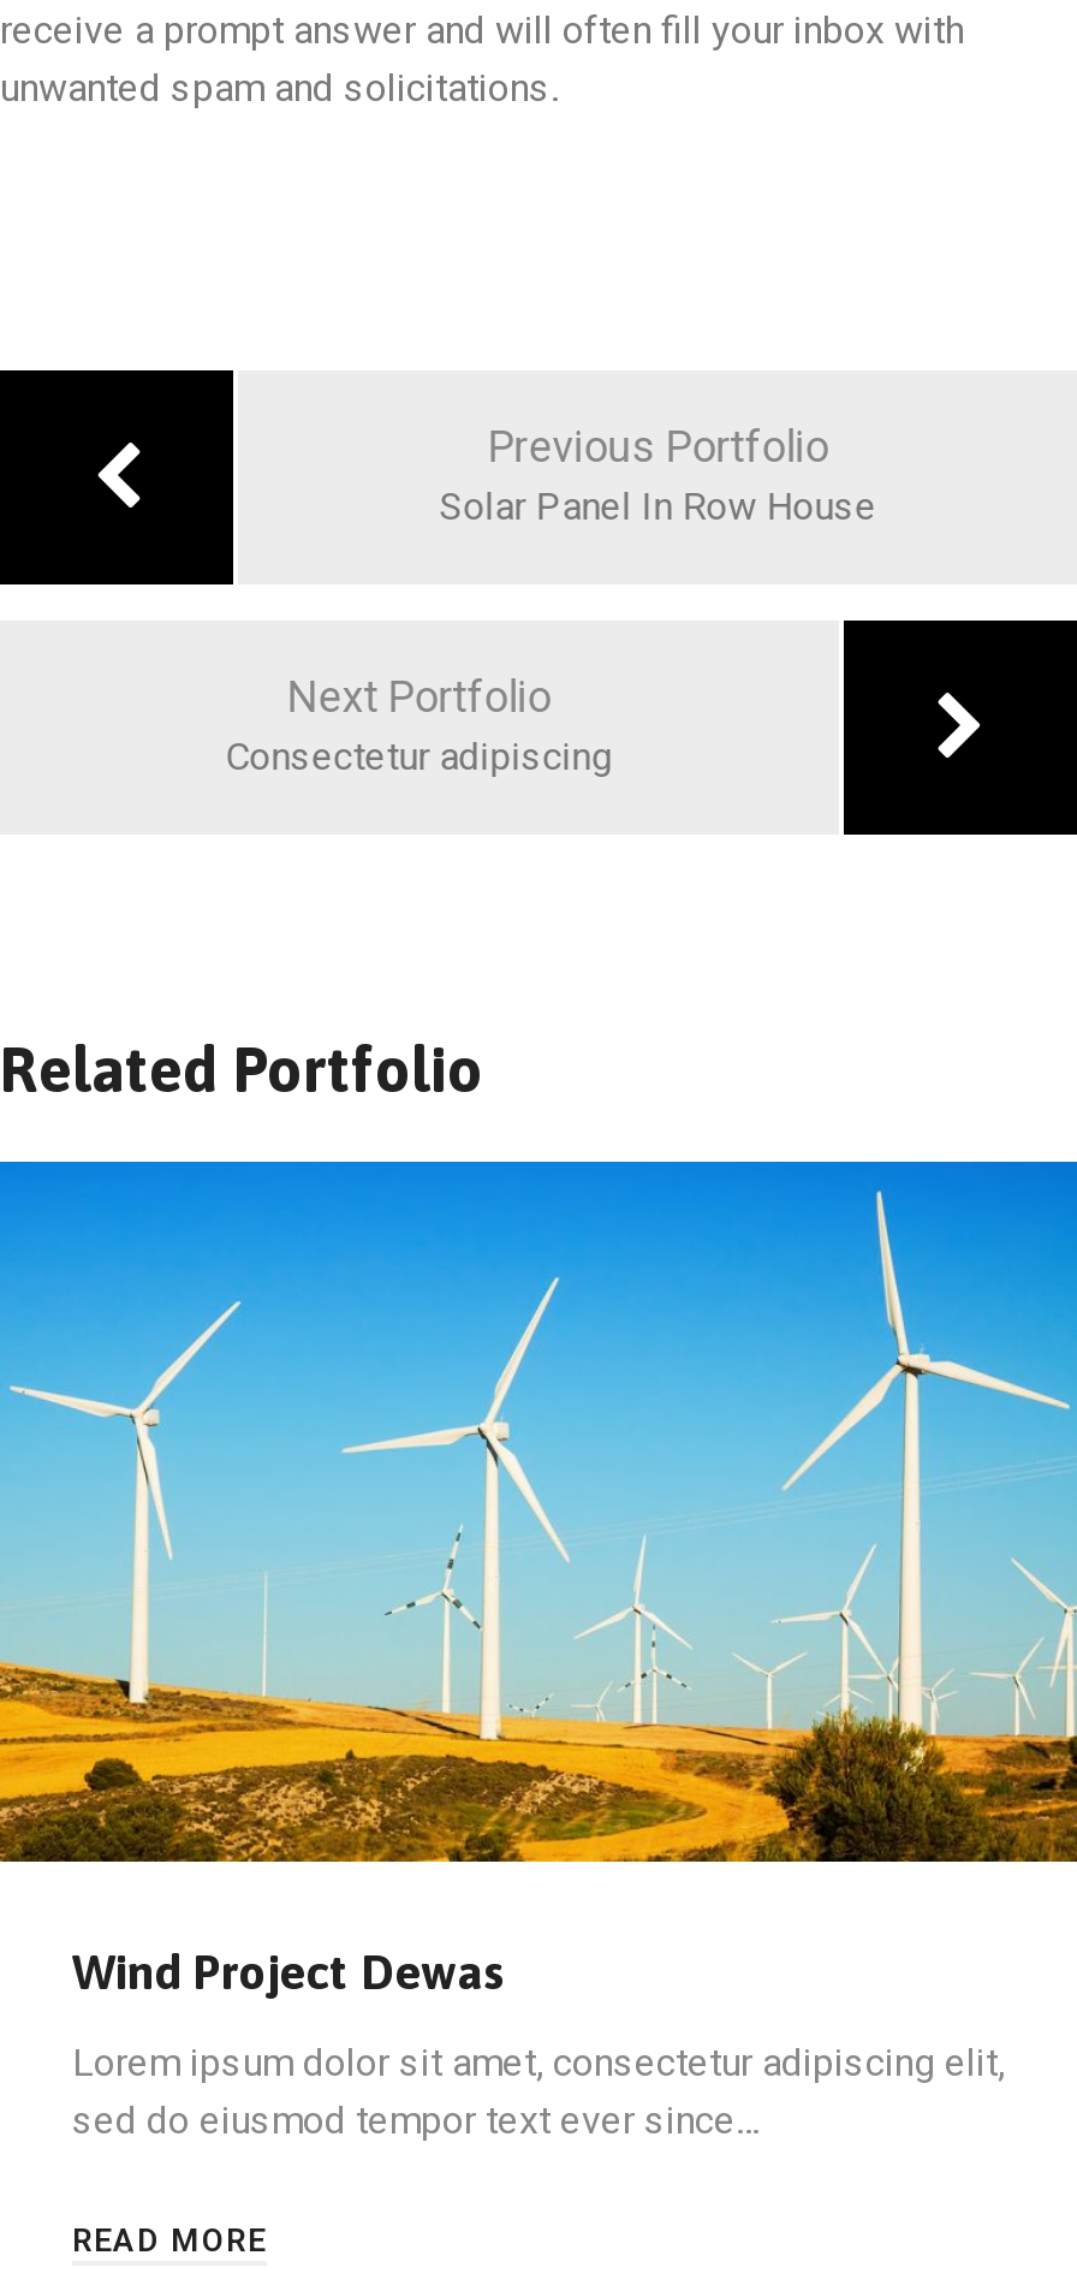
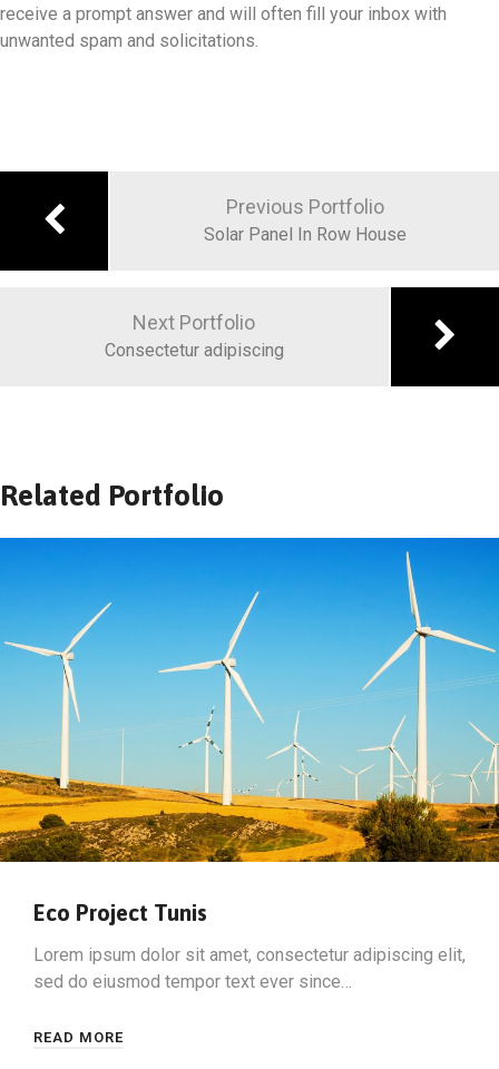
[72,1944,505,2000] Wind Project Dewas -> [33,900,207,926] Eco Project Tunis

